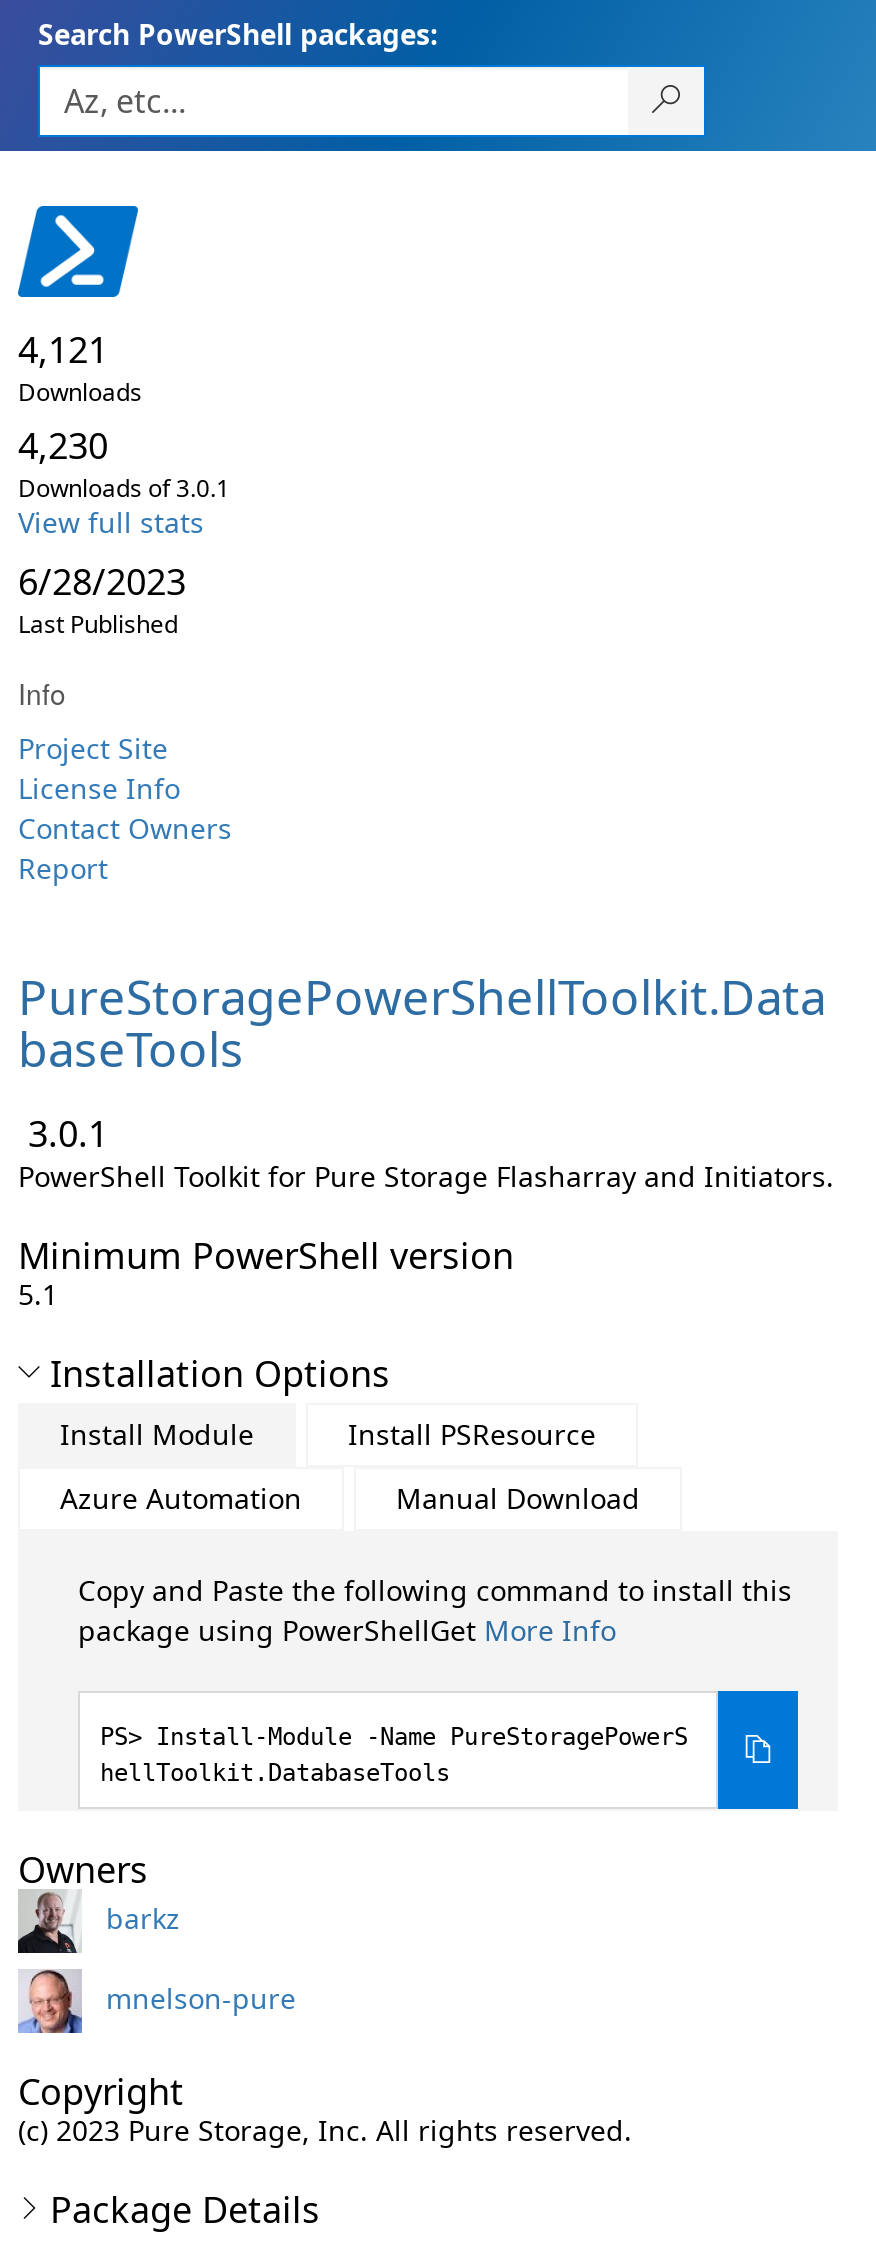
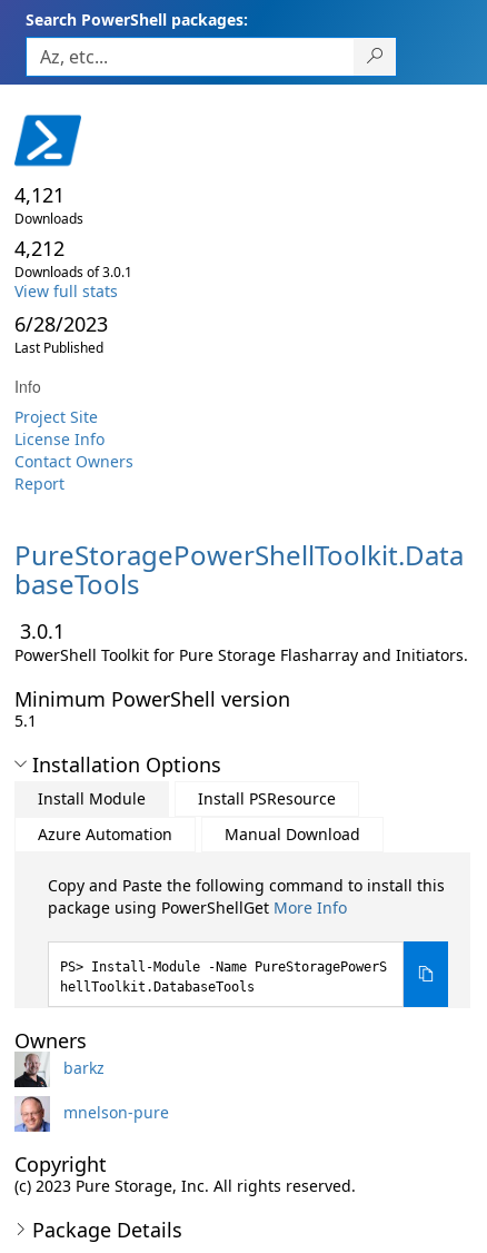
[18,421,108,469] 4,230 -> [14,235,64,262] 4,212

